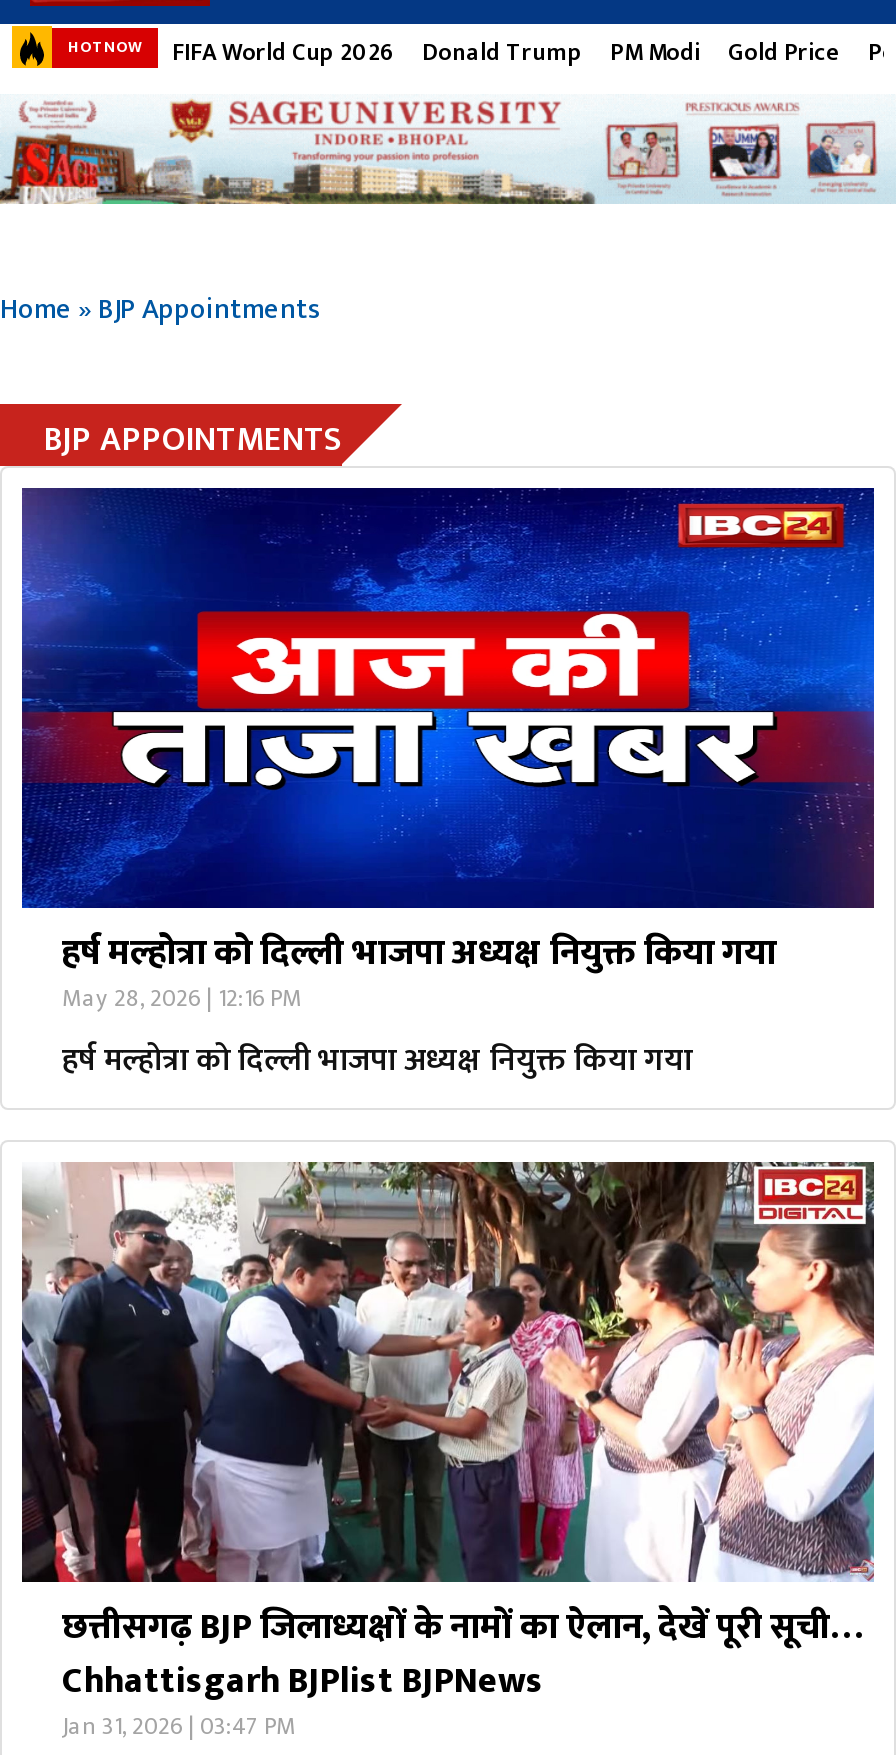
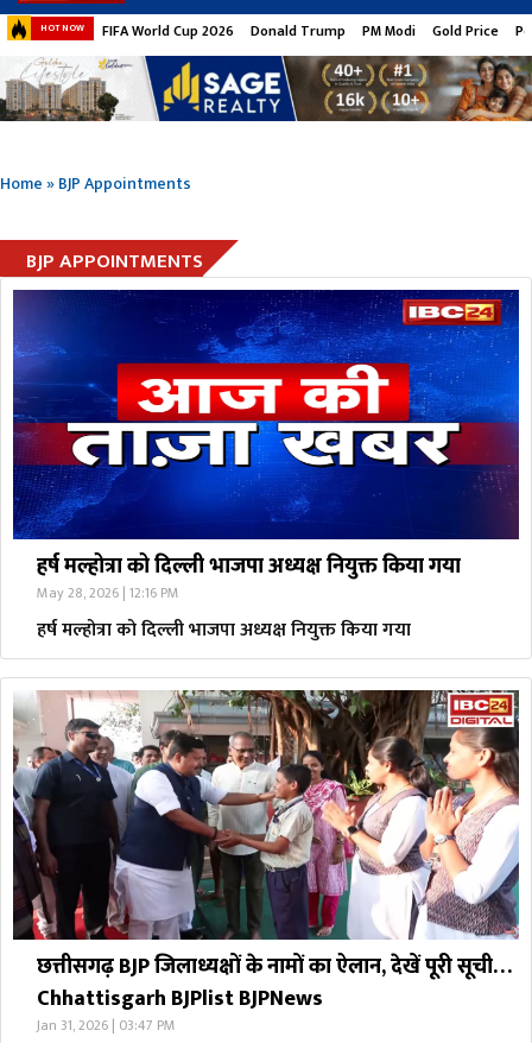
[6,94,890,206] [image] -> [4,55,528,122] [image]

